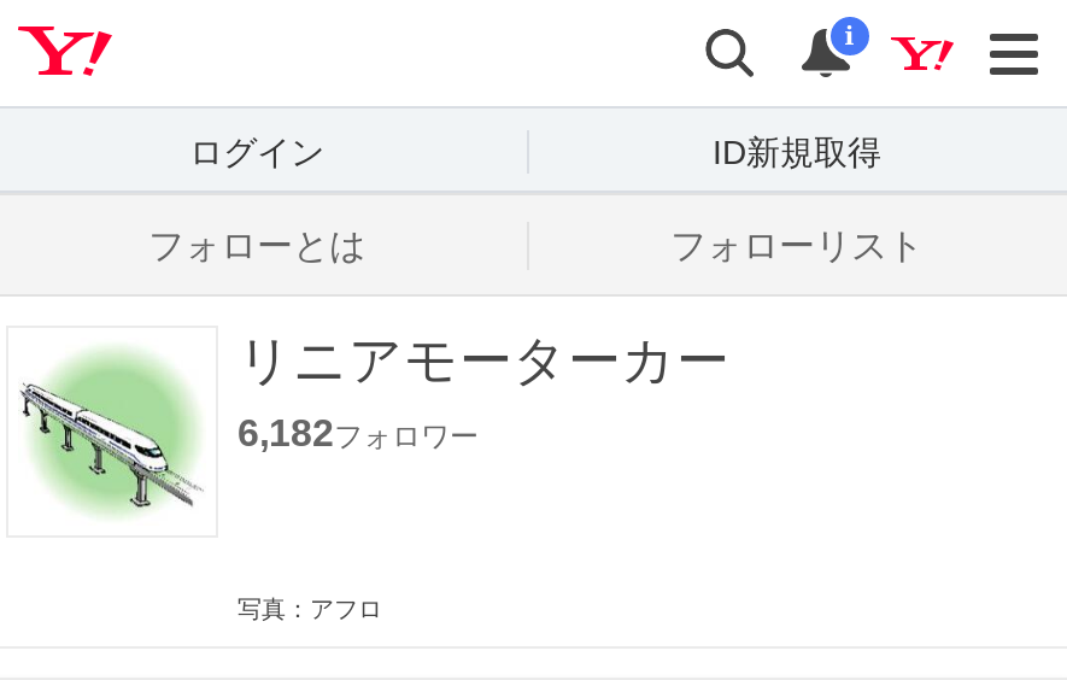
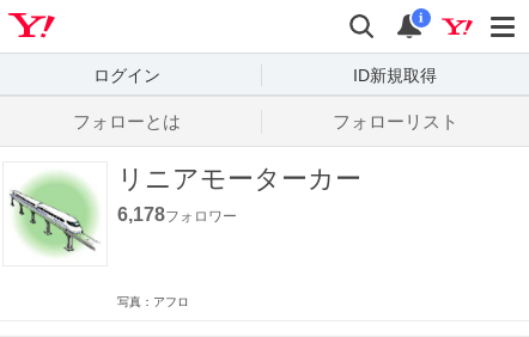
[238,412,479,453] 6,182フォロワー -> [117,204,237,225] 6,178フォロワー

